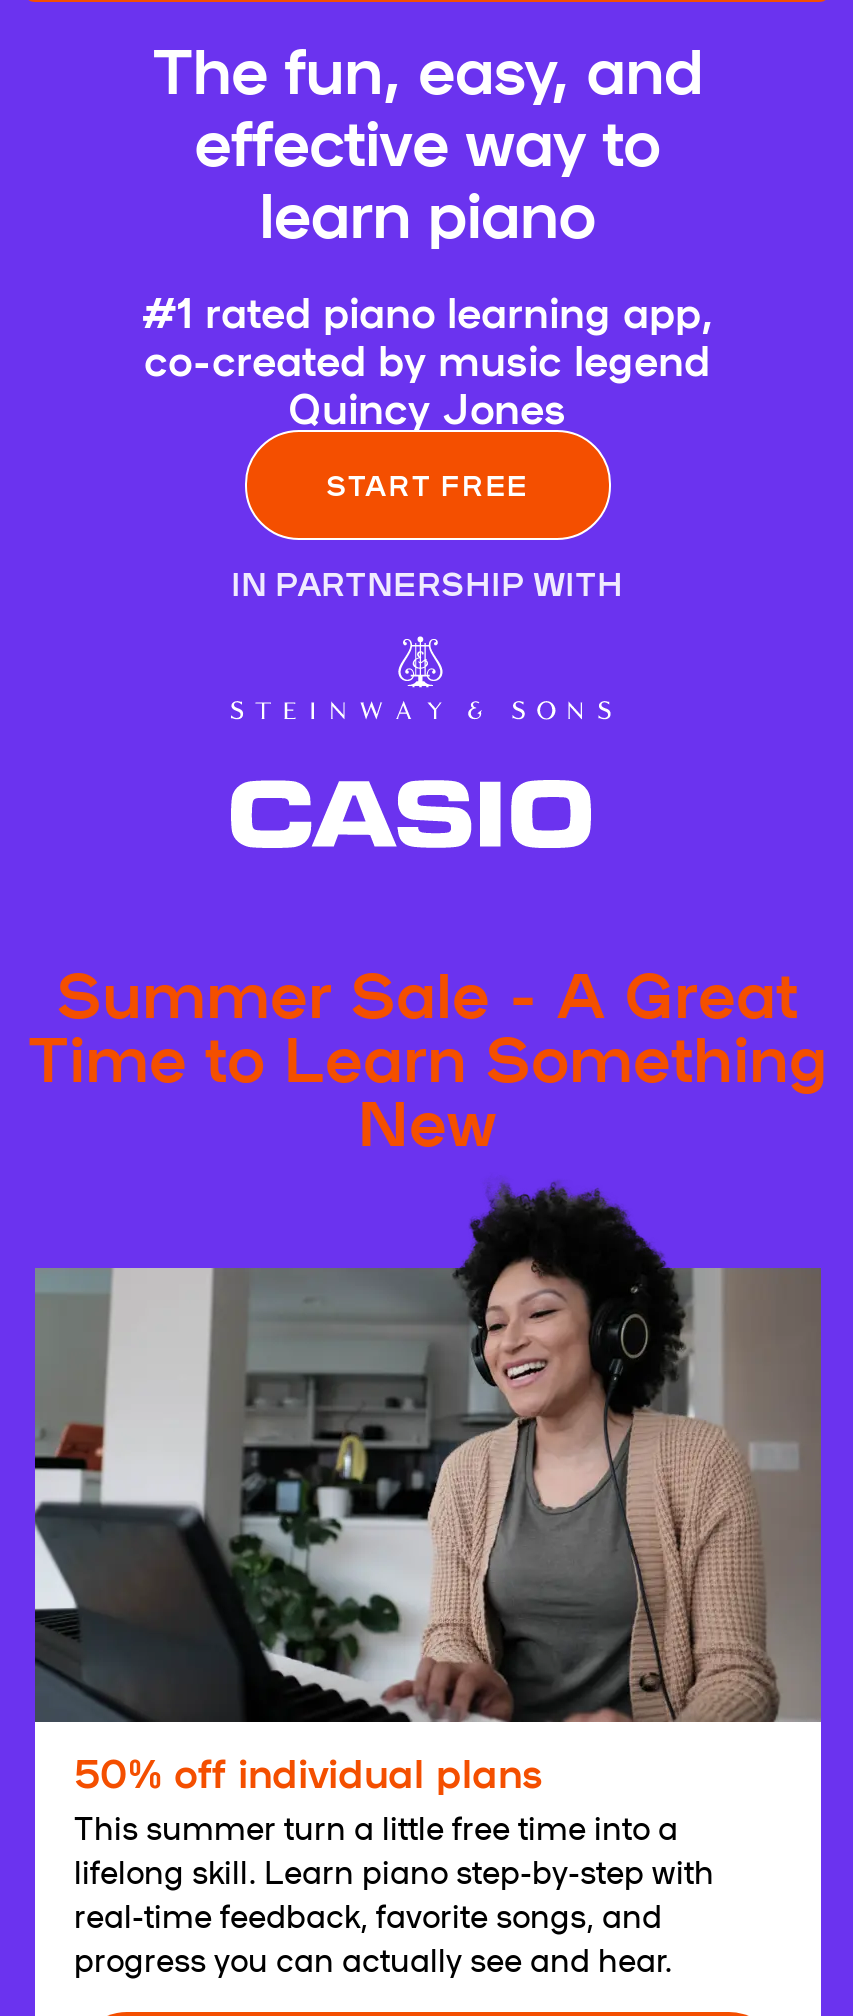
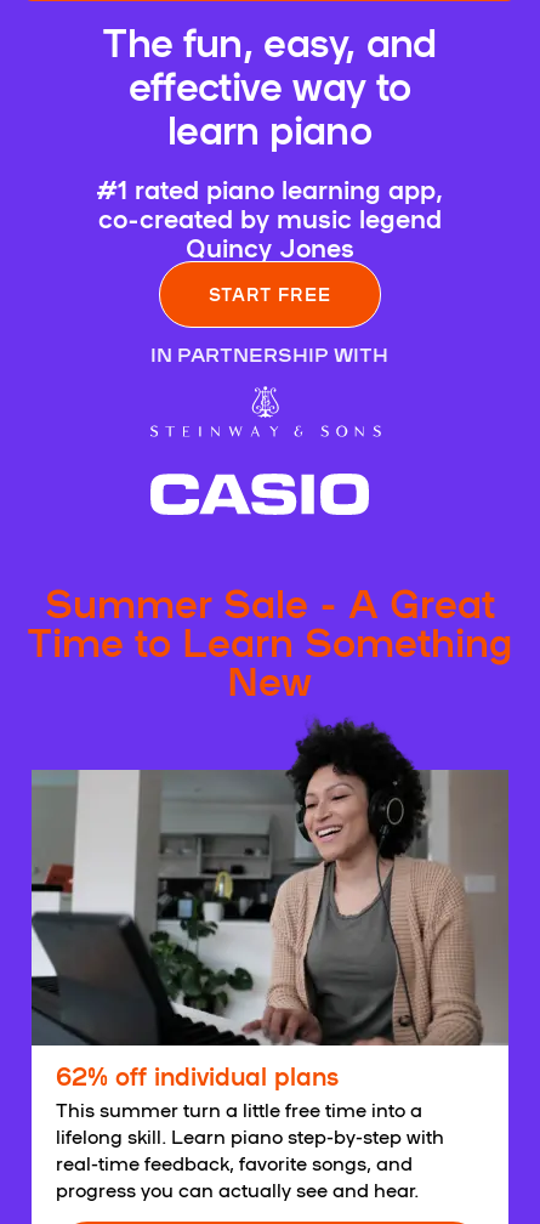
[74,1741,542,1797] 50% off individual plans -> [55,1057,338,1091] 62% off individual plans

